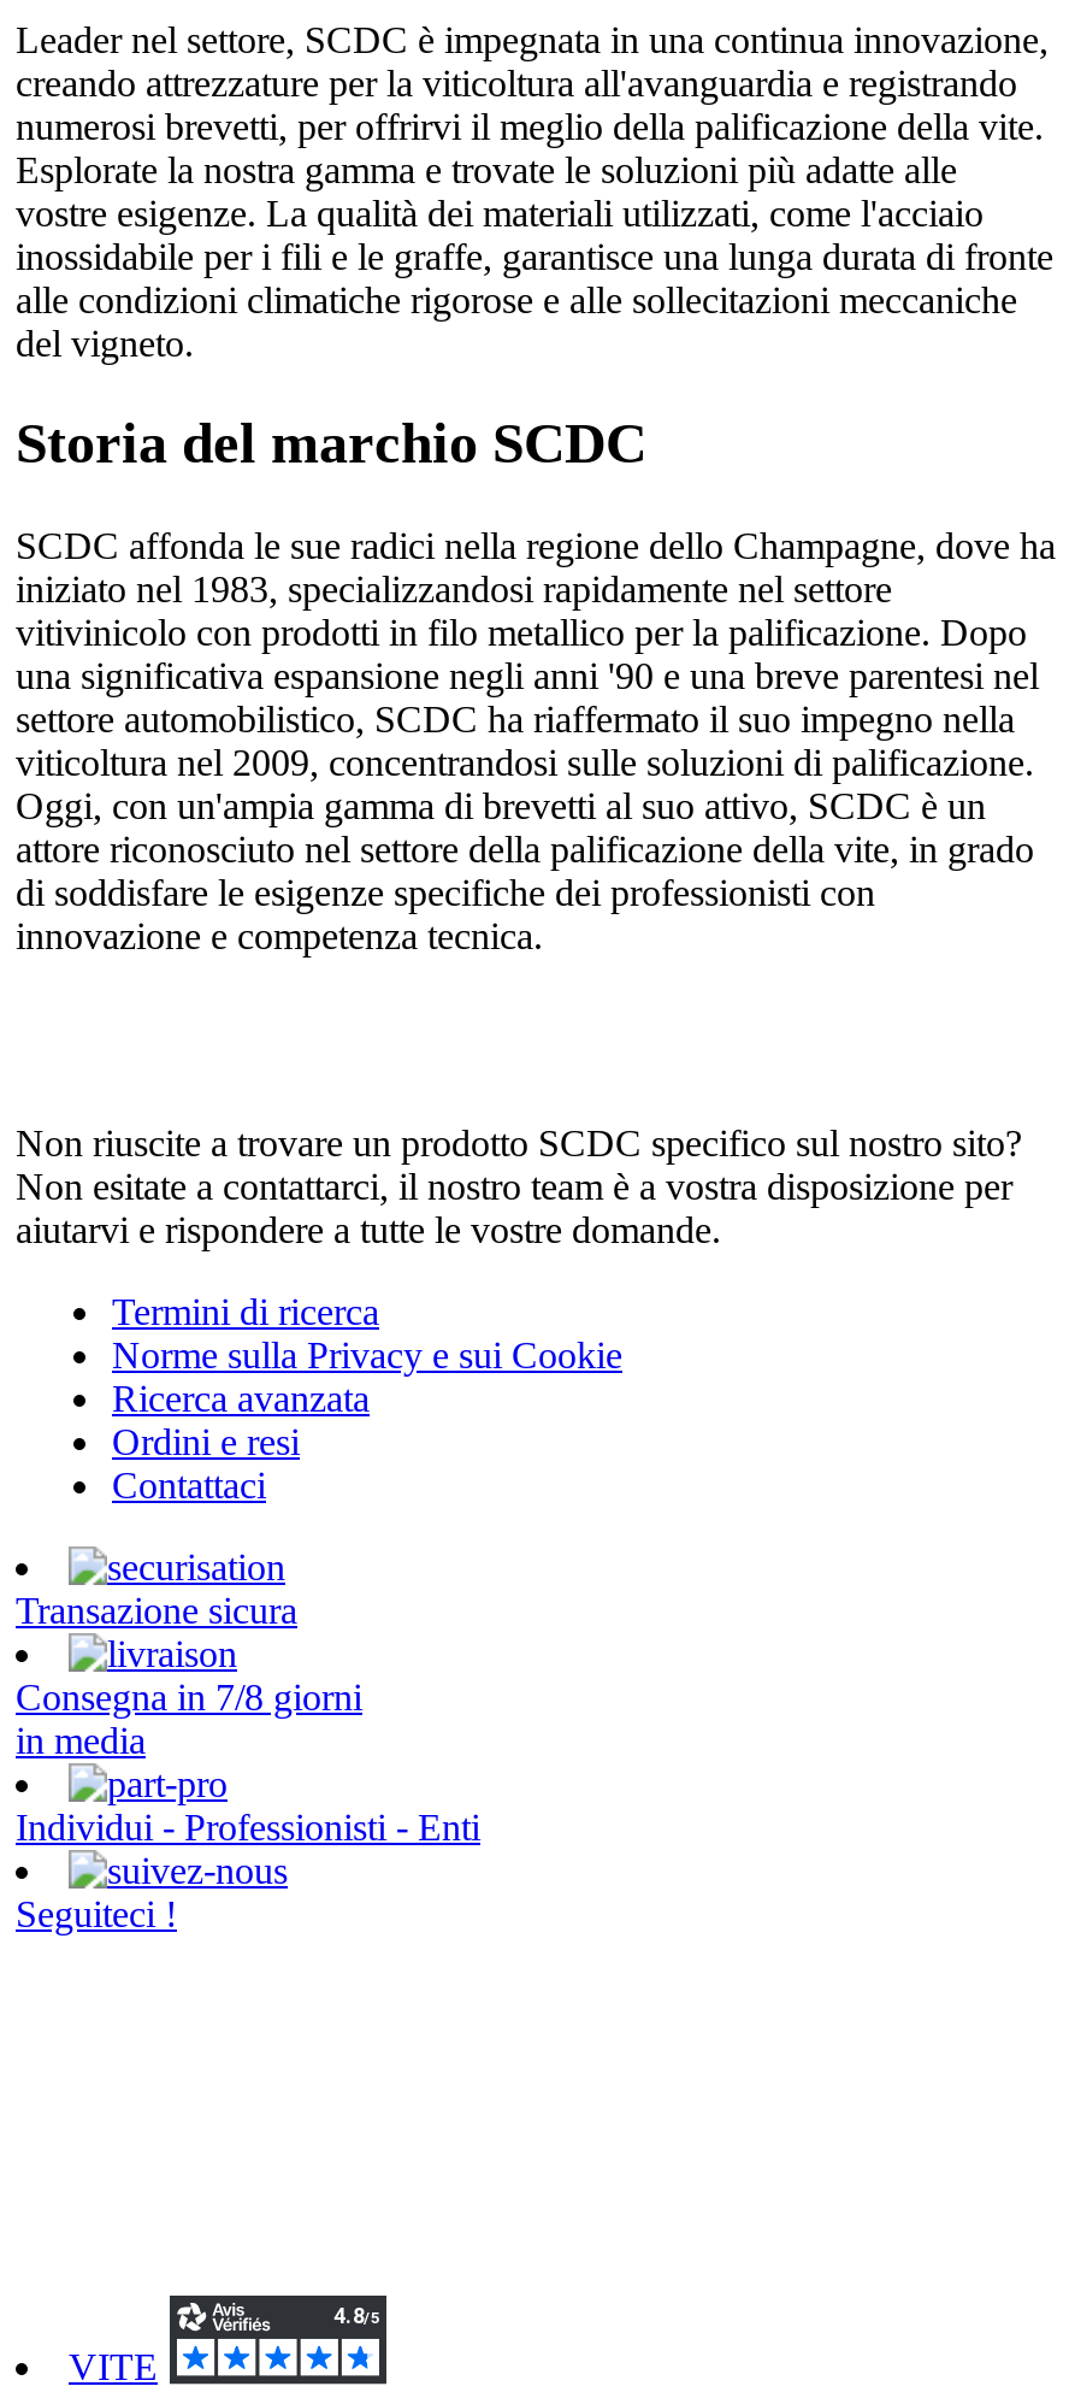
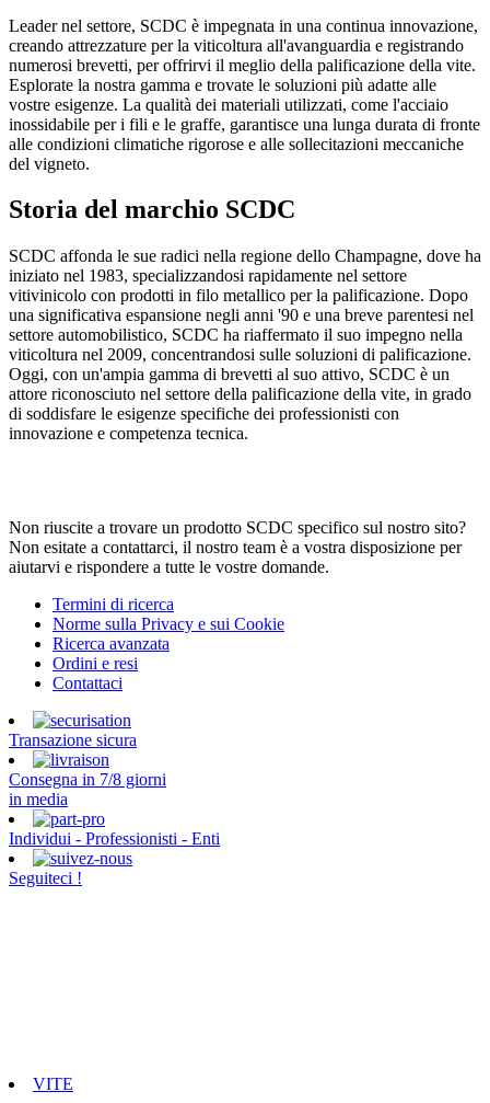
[167,2293,389,2387] [image] -> none

